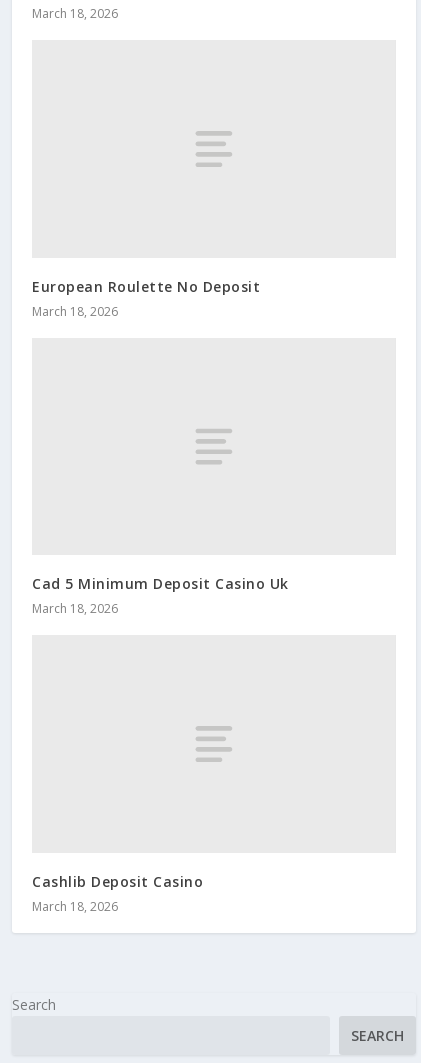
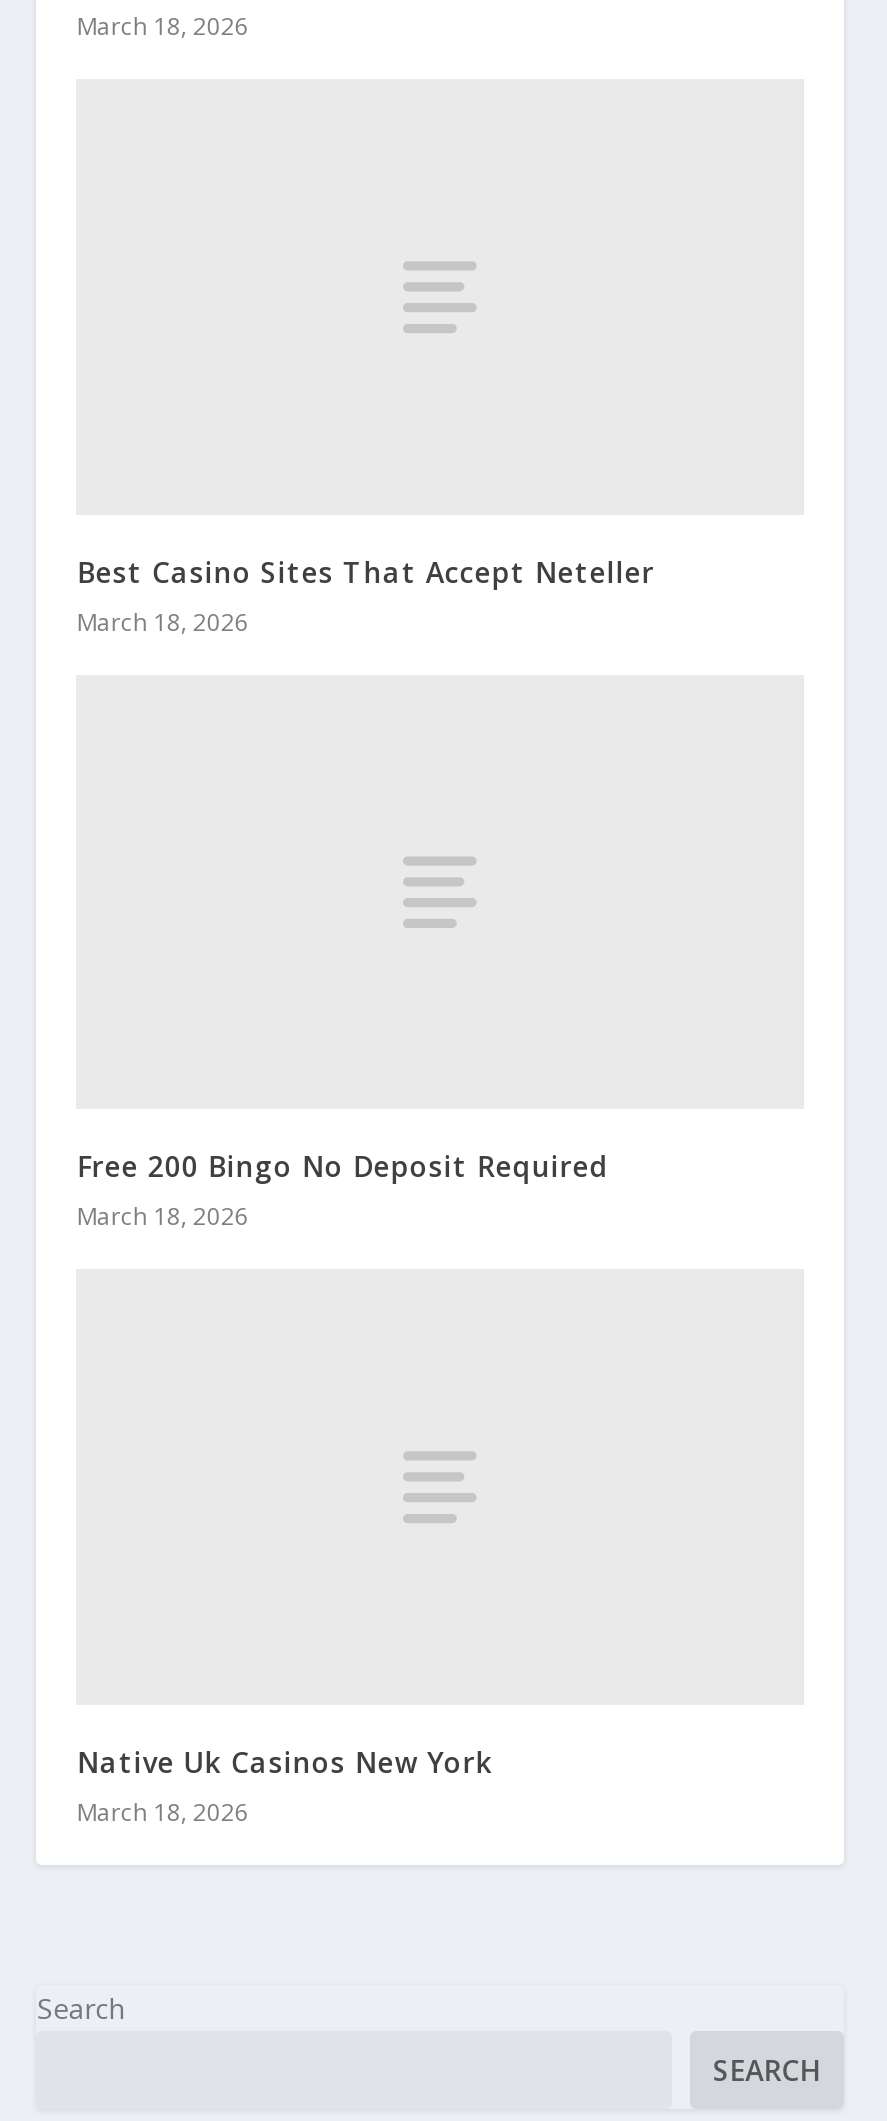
[32,277,260,296] European Roulette No Deposit -> [77,552,655,590] Best Casino Sites That Accept Neteller
[32,574,289,593] Cad 5 Minimum Deposit Casino Uk -> [77,1148,609,1186] Free 200 Bingo No Deposit Required
[32,872,203,891] Cashlib Deposit Casino -> [77,1743,493,1781] Native Uk Casinos New York

